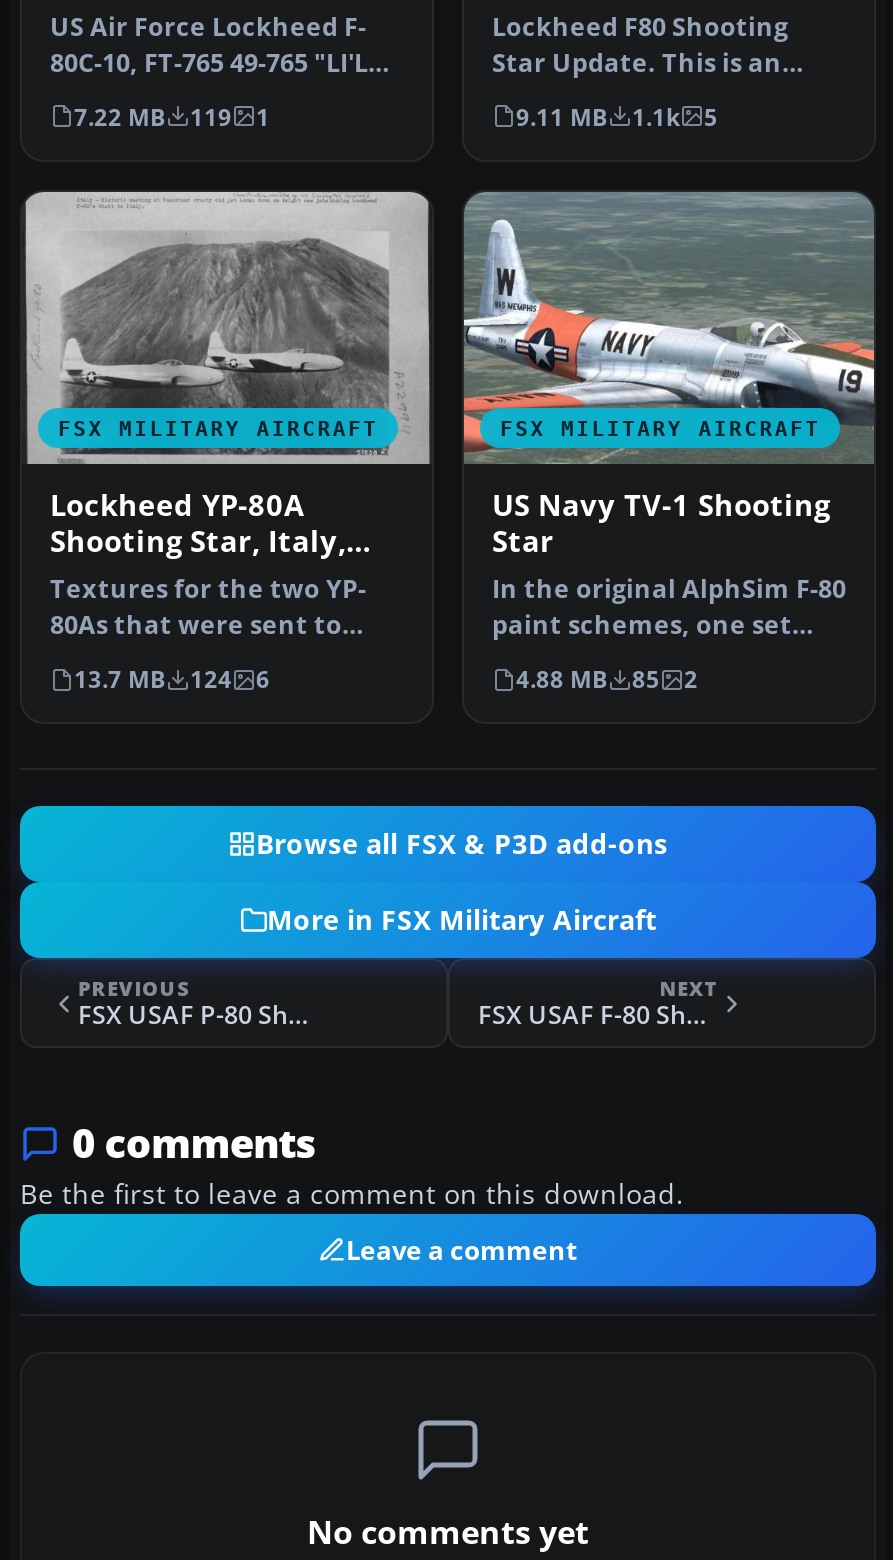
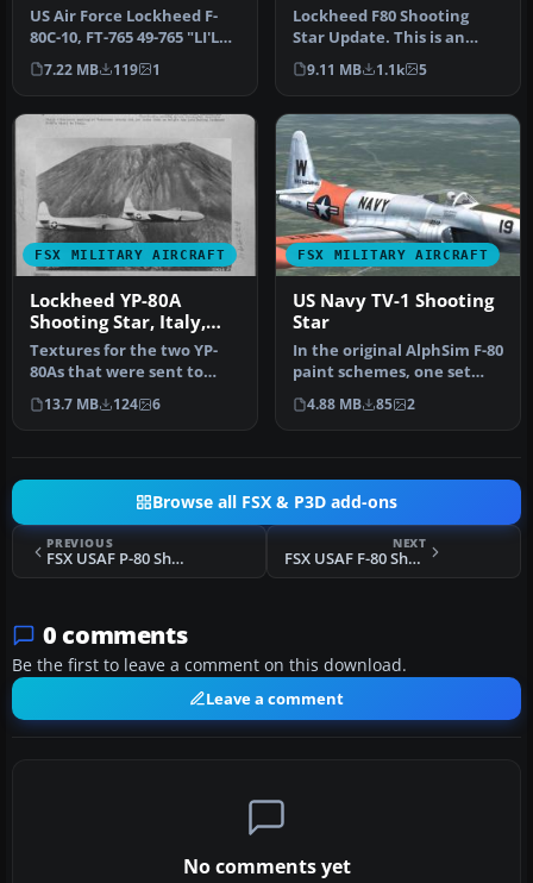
[267,902,657,938] More in FSX Military Aircraft -> none

